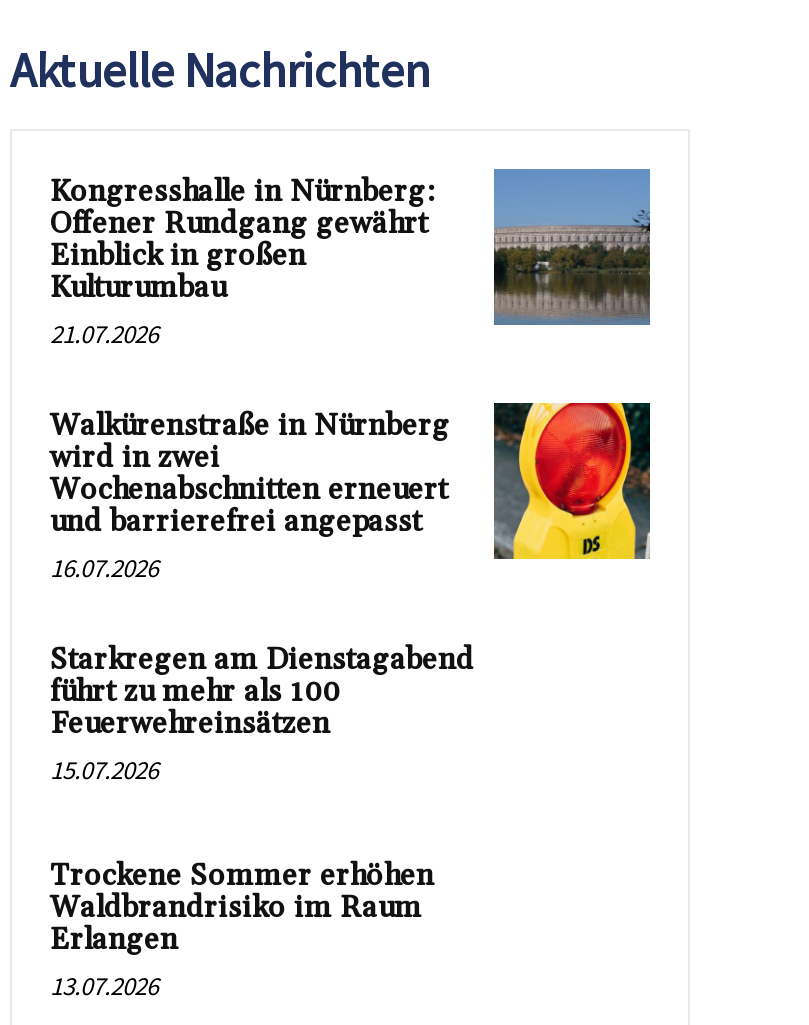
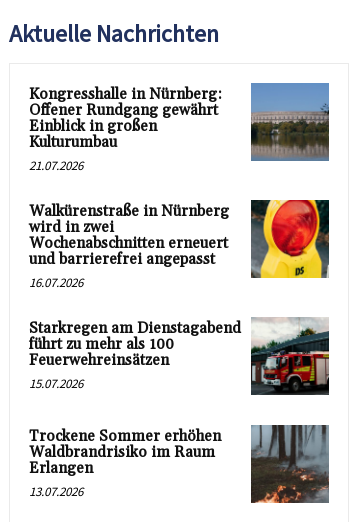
none -> [250,317,330,396] [image]
none -> [250,424,330,504] [image]

